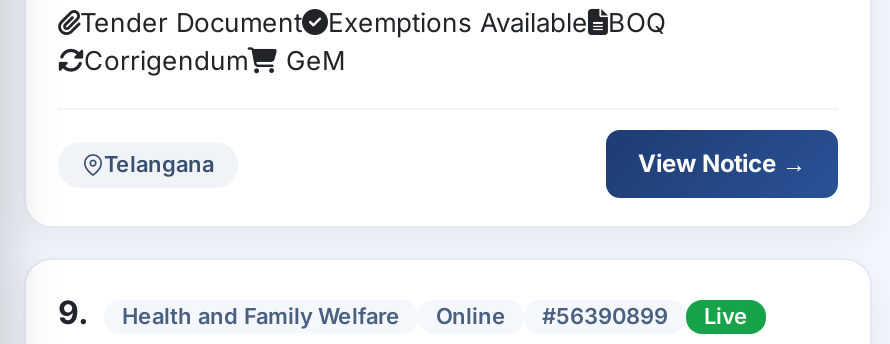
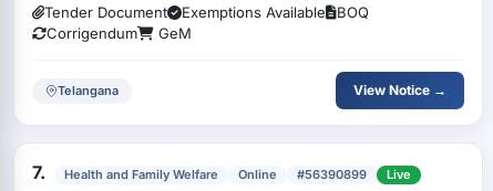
[58,292,748,332] 9. Health and Family Welfare Online #56390899 Live -> [32,161,411,183] 7. Health and Family Welfare Online #56390899 Live

